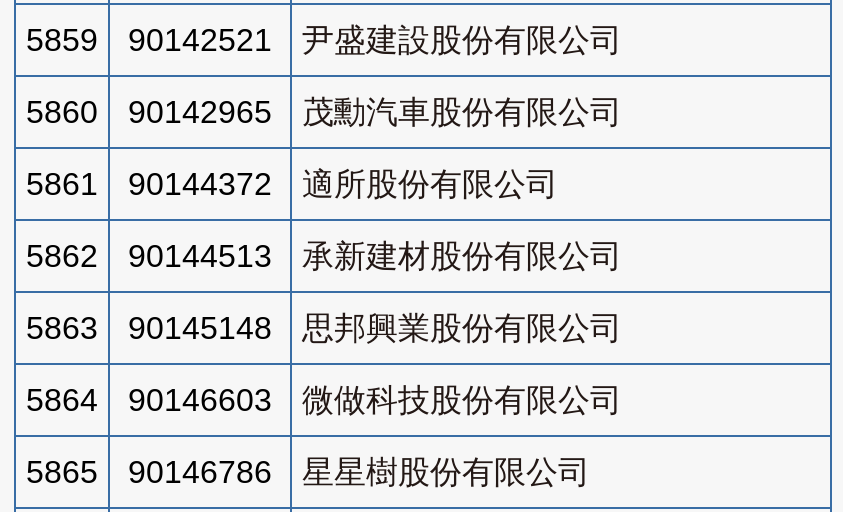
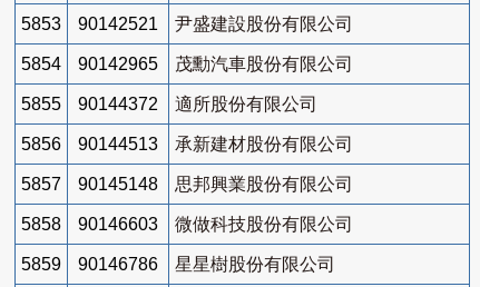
[26,23,622,57] 5859 90142521 尹盛建設股份有限公司 -> [21,14,353,33] 5853 90142521 尹盛建設股份有限公司
[26,95,622,129] 5860 90142965 茂勳汽車股份有限公司 -> [21,54,353,73] 5854 90142965 茂勳汽車股份有限公司
[26,167,558,201] 5861 90144372 適所股份有限公司 -> [21,94,317,113] 5855 90144372 適所股份有限公司
[26,239,622,273] 5862 90144513 承新建材股份有限公司 -> [21,134,353,153] 5856 90144513 承新建材股份有限公司
[26,311,622,345] 5863 90145148 思邦興業股份有限公司 -> [21,175,353,193] 5857 90145148 思邦興業股份有限公司
[26,383,622,417] 5864 90146603 微做科技股份有限公司 -> [21,215,353,233] 5858 90146603 微做科技股份有限公司
[26,455,590,489] 5865 90146786 星星樹股份有限公司 -> [21,255,335,274] 5859 90146786 星星樹股份有限公司

